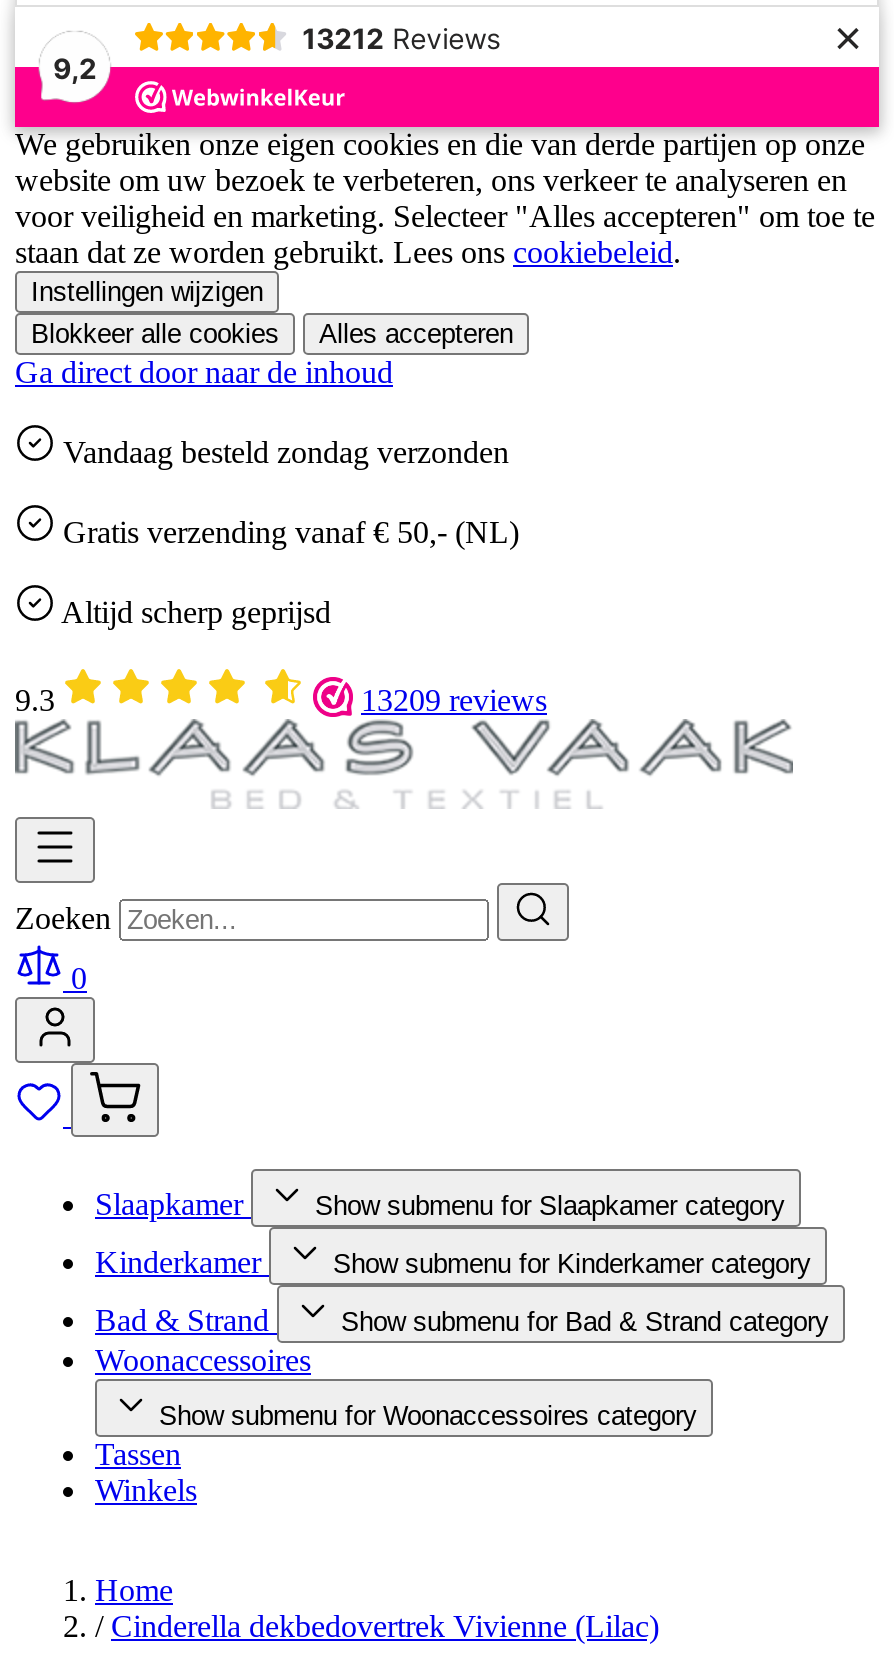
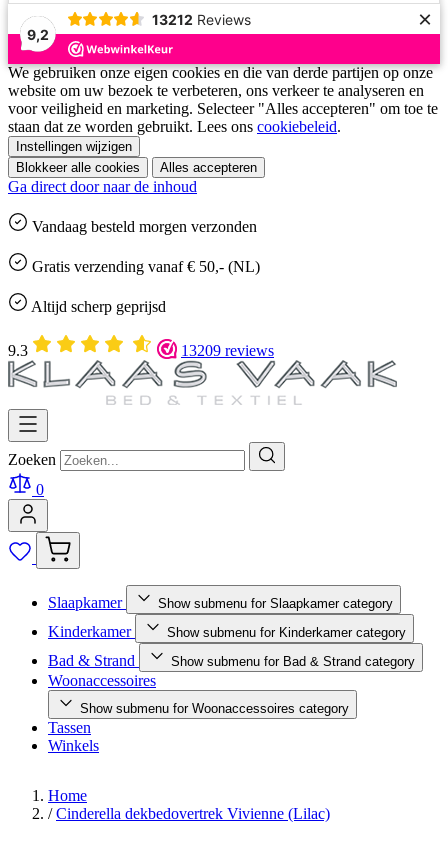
[63,435,509,469] Vandaag besteld zondag verzonden -> [32,218,257,235] Vandaag besteld morgen verzonden

